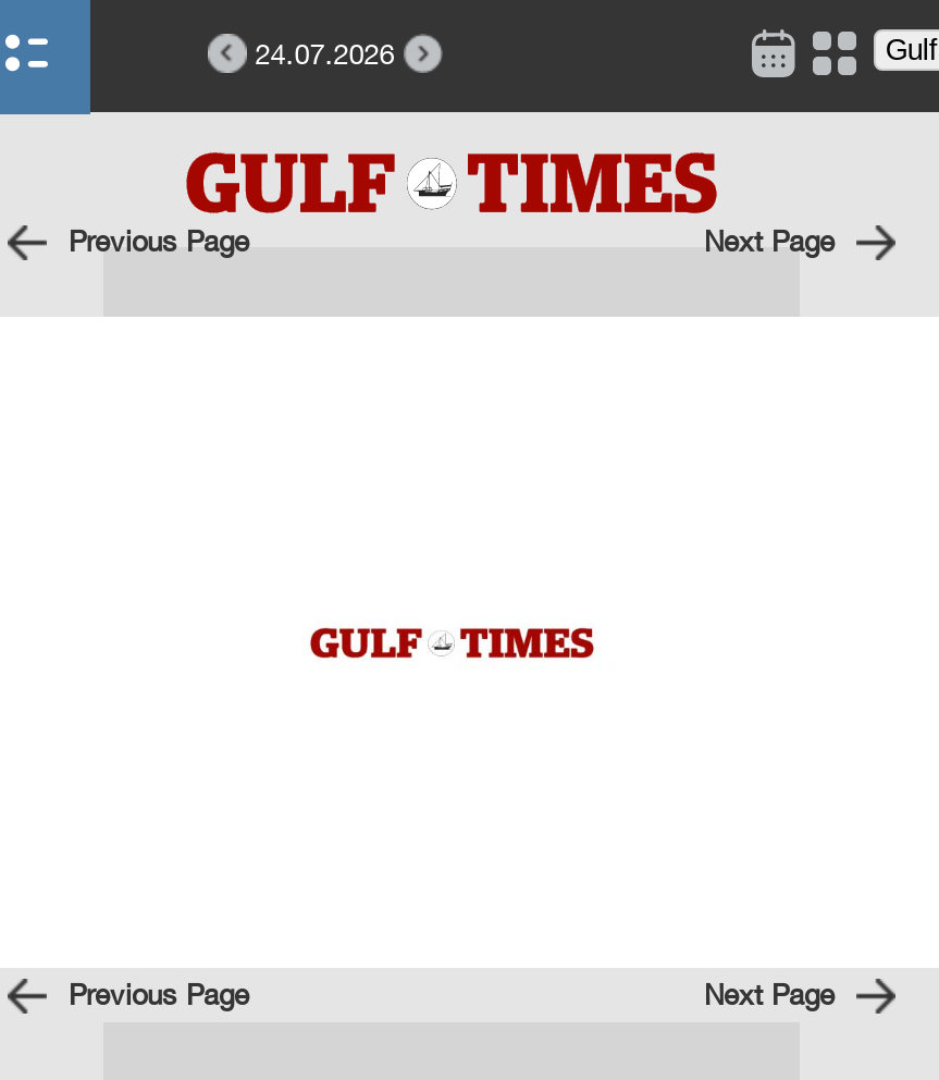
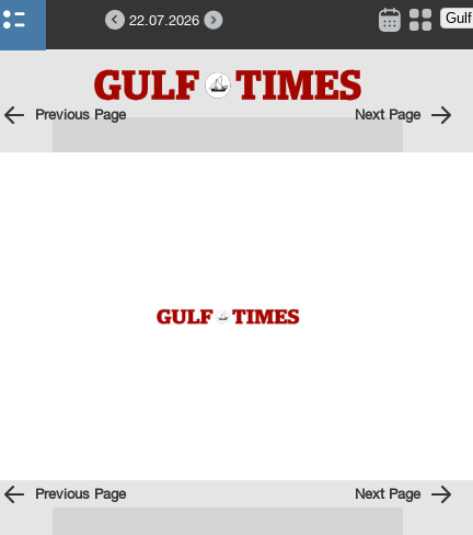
[247,37,403,70] 24.07.2026 -> [125,12,203,28] 22.07.2026

